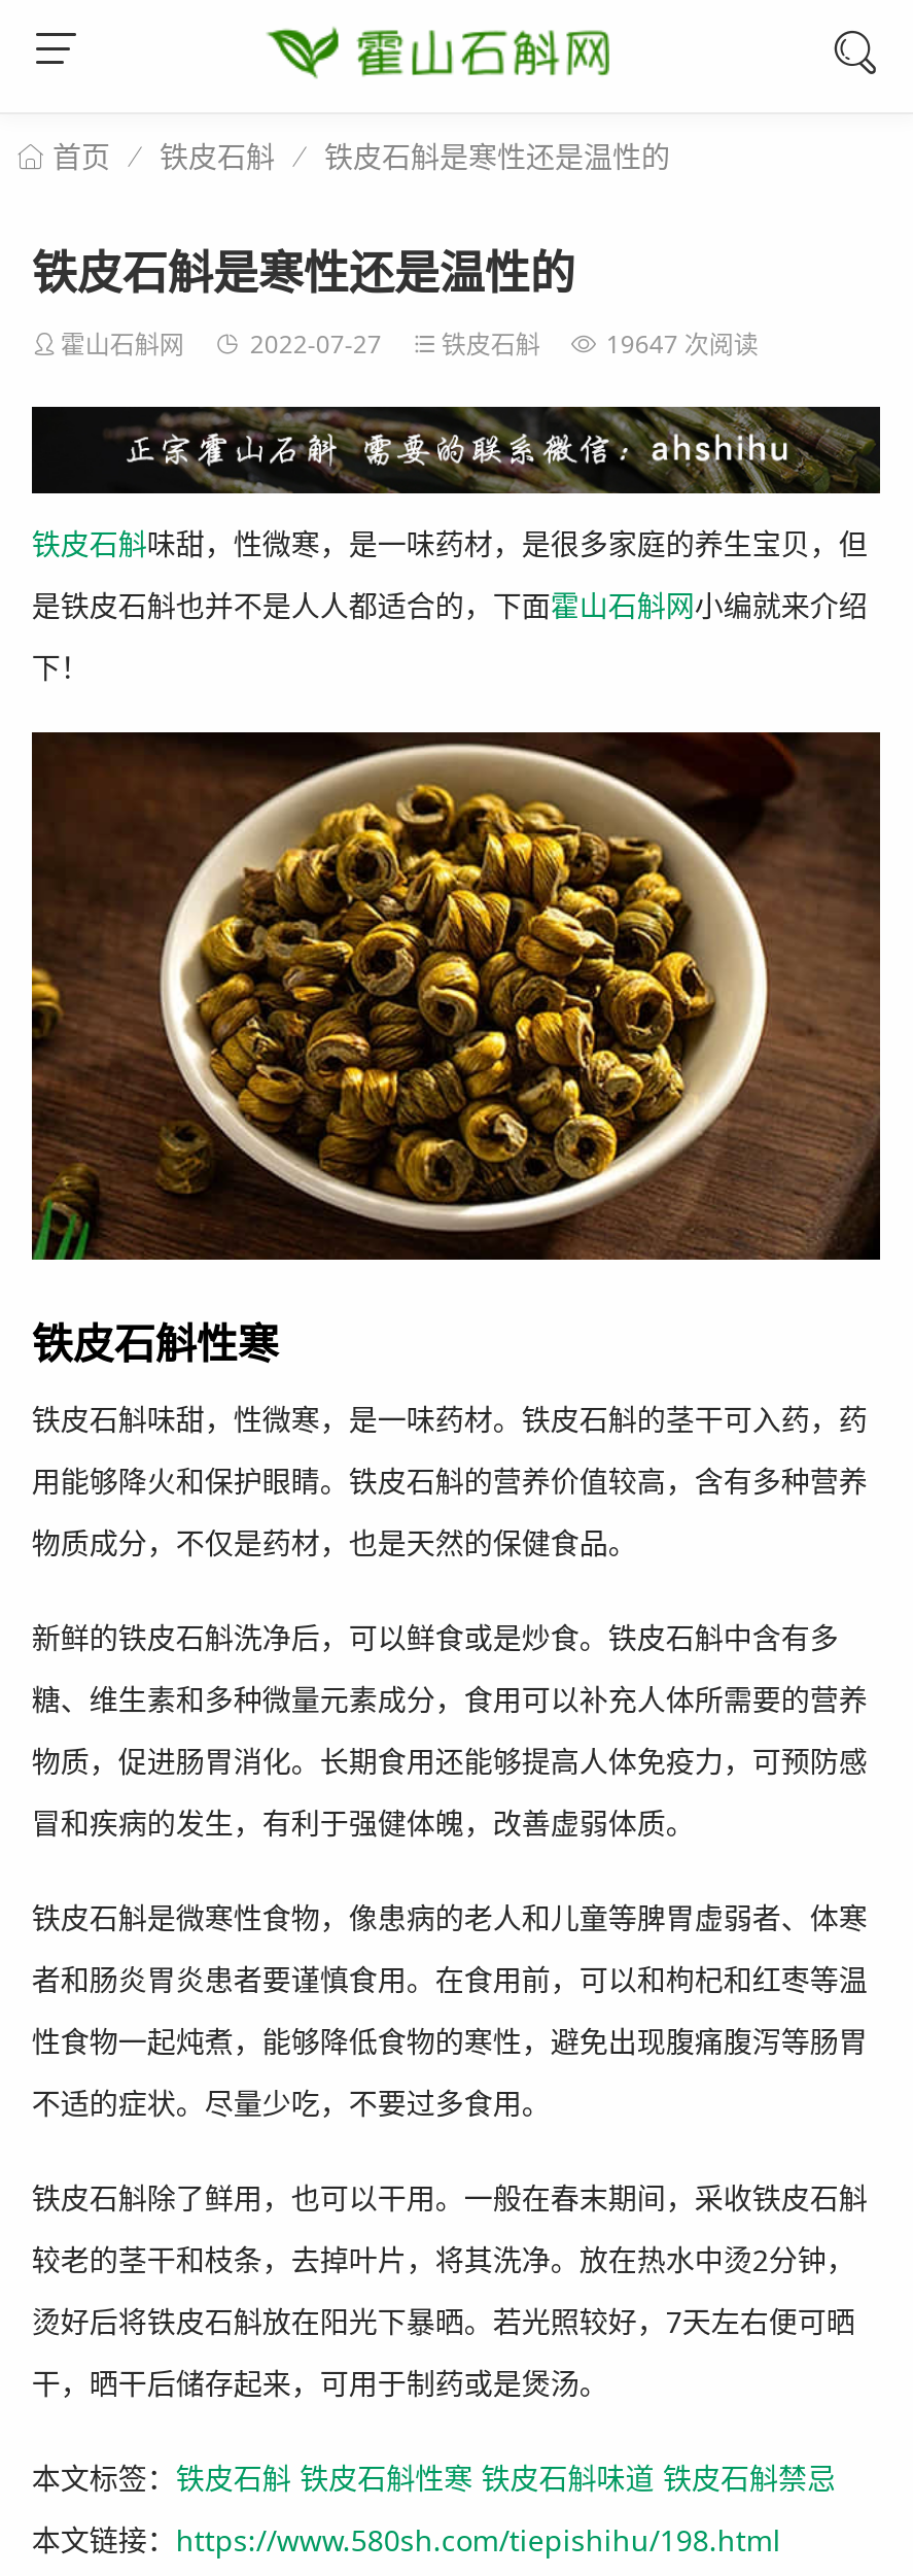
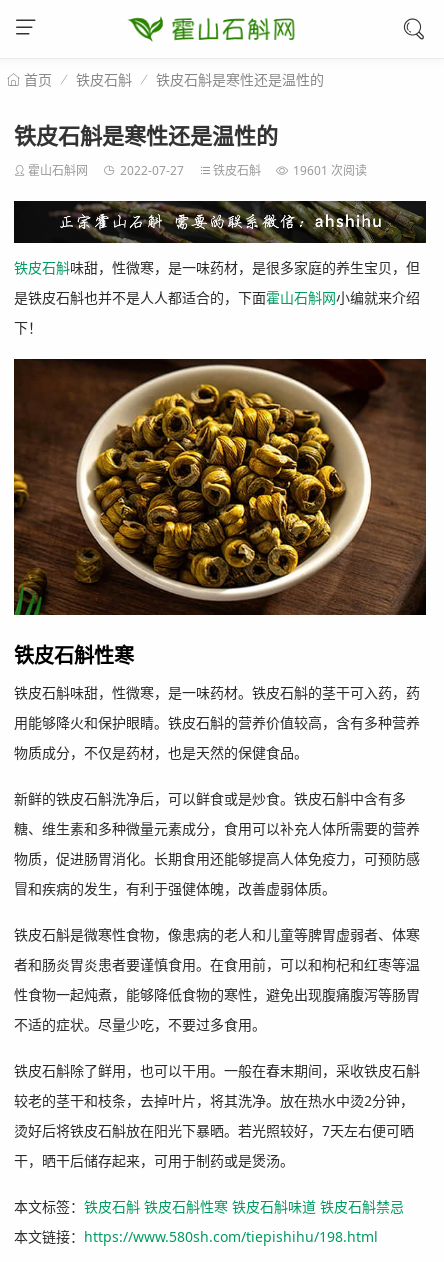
[600,326,758,361] 19647 次阅读 -> [290,162,367,179] 19601 次阅读

